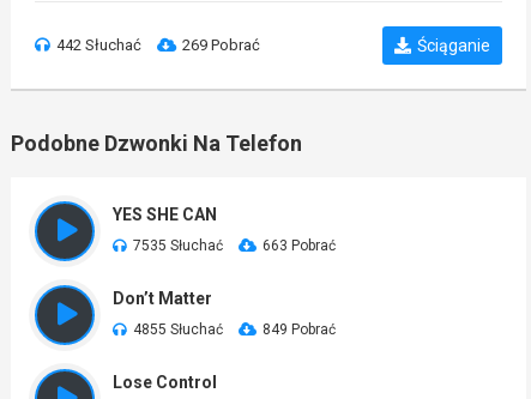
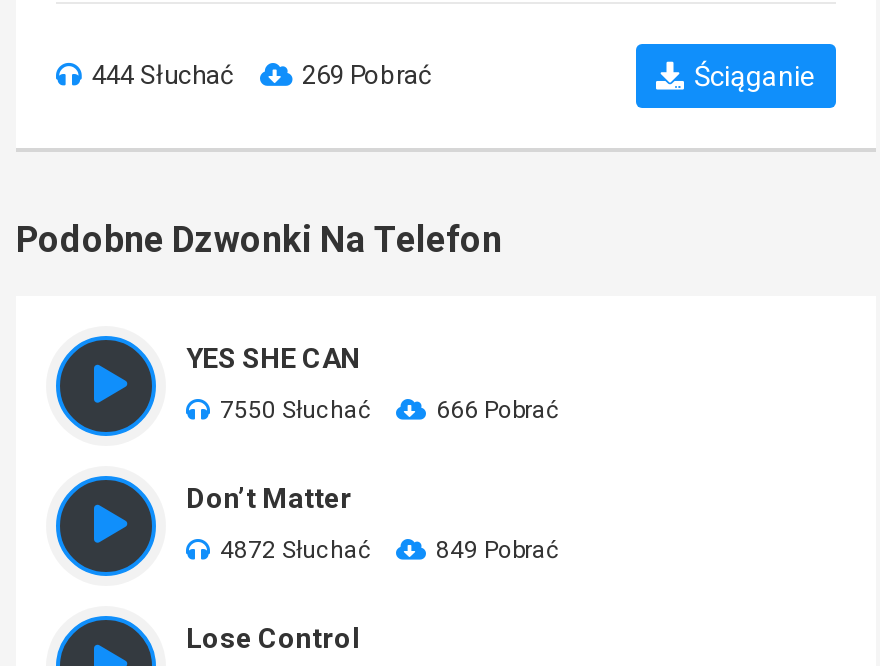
[56,36,141,54] 442 Słuchać -> [92,60,234,90] 444 Słuchać
[133,237,223,254] 7535 Słuchać -> [220,396,370,424] 7550 Słuchać
[263,237,336,254] 663 Pobrać -> [436,396,558,424] 666 Pobrać
[133,321,223,338] 4855 Słuchać -> [220,536,370,564] 4872 Słuchać

